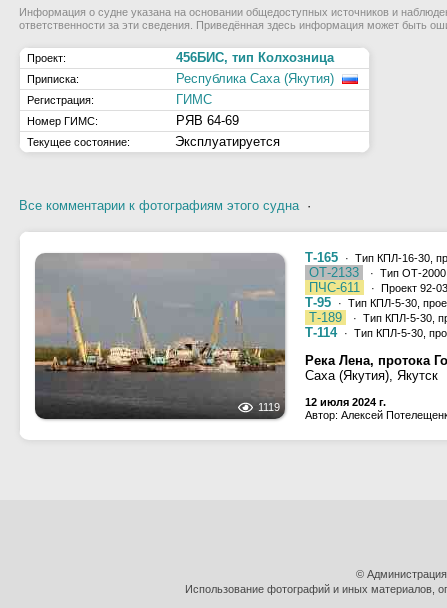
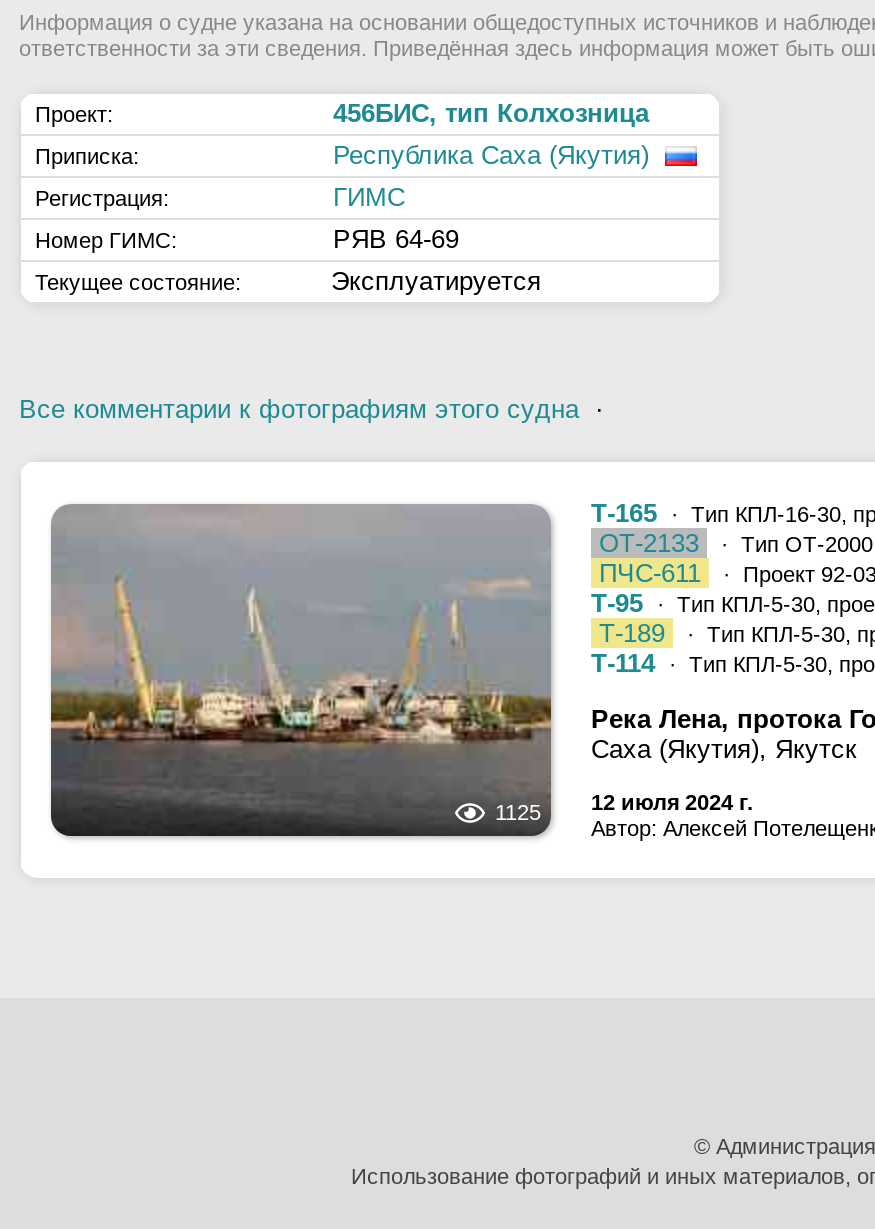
[258,401,280,413] 1119 -> [495,800,541,824] 1125

